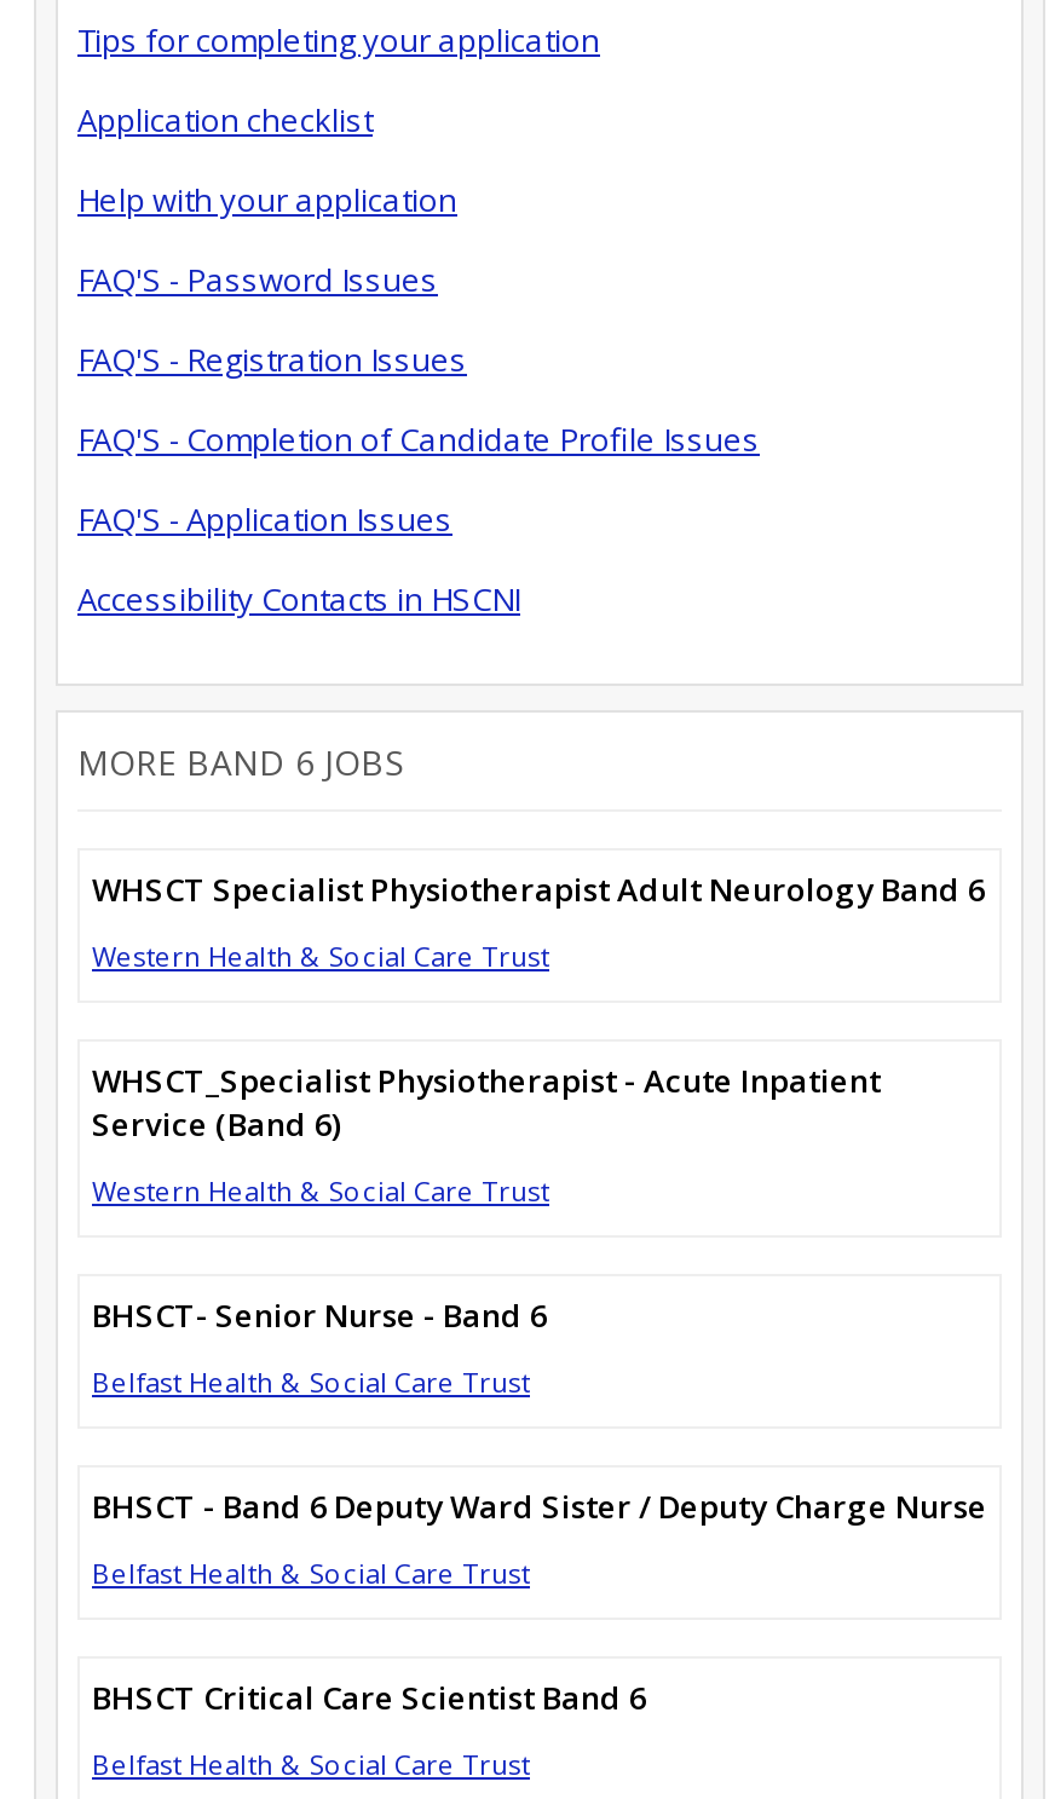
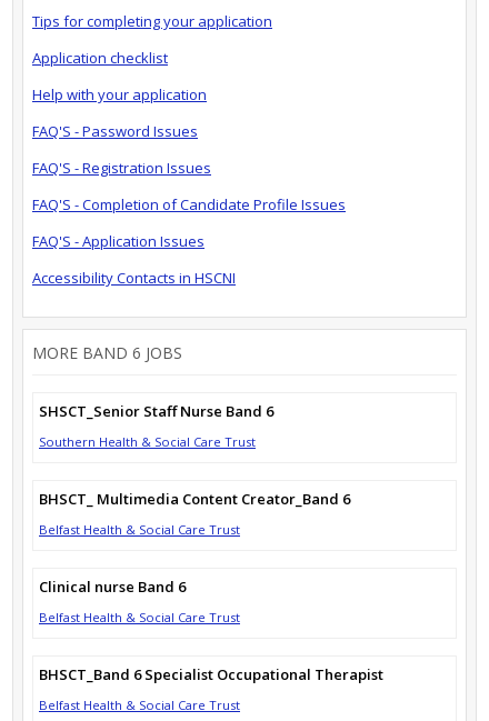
[92,866,985,1336] WHSCT Specialist Physiotherapist Adult Neurology Band 6 | Western Health & Social Care Trust | WHSCT_Specialist Physiotherapist - Acute Inpatient | Service (Band 6) | Western Health & Social Care Trust | BHSCT- Senior Nurse - Band 6 -> [39,400,350,508] SHSCT_Senior Staff Nurse Band 6 | Southern Health & Social Care Trust | BHSCT_ Multimedia Content Creator_Band 6
[92,1483,987,1527] BHSCT - Band 6 Deputy Ward Sister / Deputy Charge Nurse -> [39,576,186,596] Clinical nurse Band 6
[92,1674,646,1718] BHSCT Critical Care Scientist Band 6 -> [39,664,383,684] BHSCT_Band 6 Specialist Occupational Therapist

